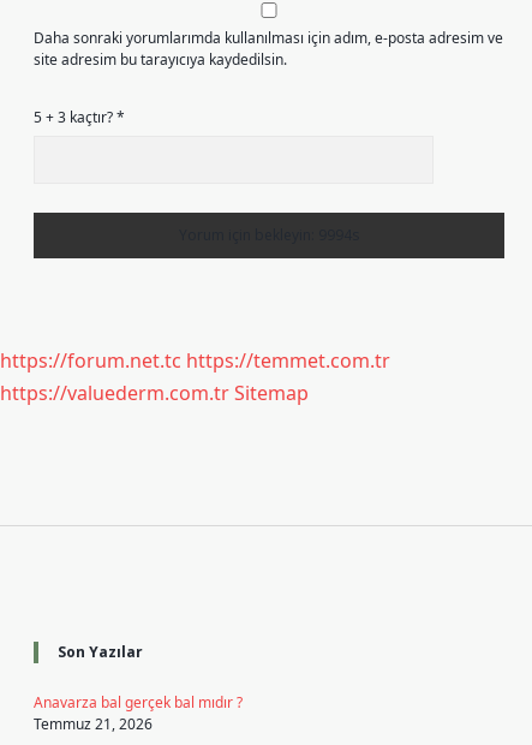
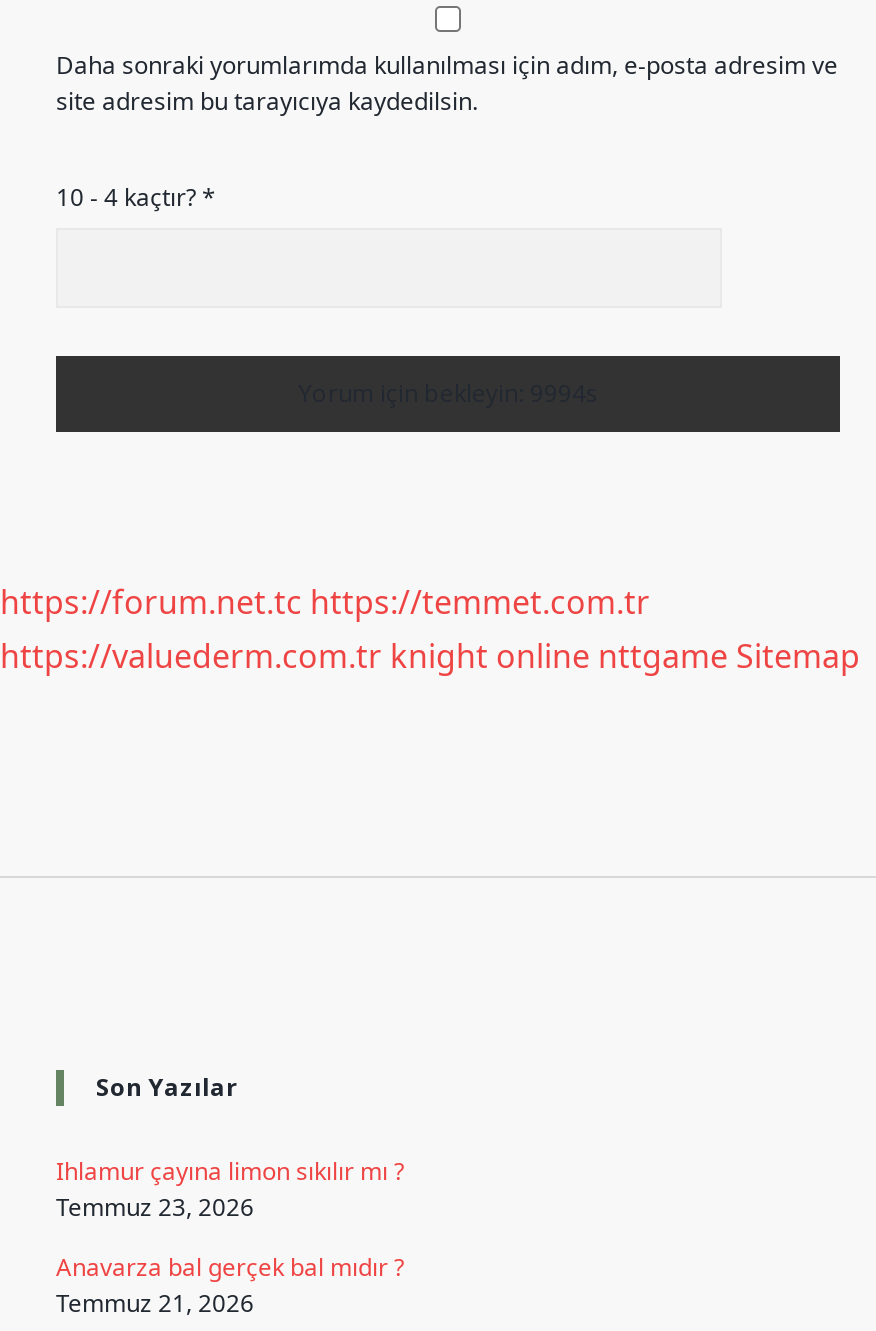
[34,107,125,127] 5 + 3 kaçtır? * -> [56,180,216,214] 10 - 4 kaçtır? *
[0,380,309,406] https://valuederm.com.tr Sitemap -> [0,634,860,678] https://valuederm.com.tr knight online nttgame Sitemap
none -> [56,1154,404,1224] Ihlamur çayına limon sıkılır mı ? | Temmuz 23, 2026

